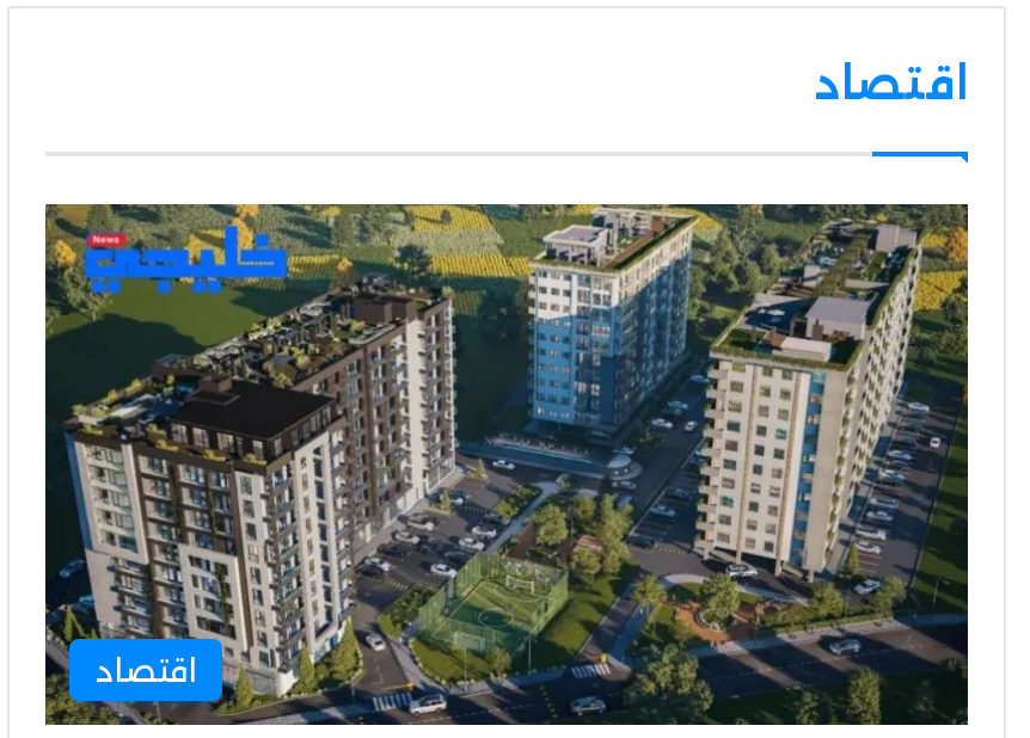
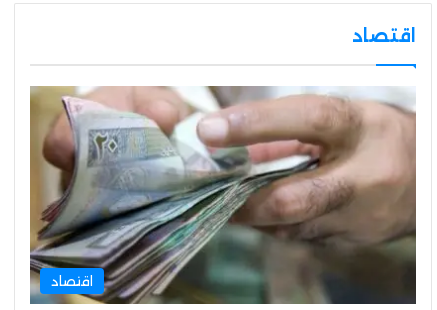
[43,202,970,727] [image] -> [29,86,417,305] [image]

